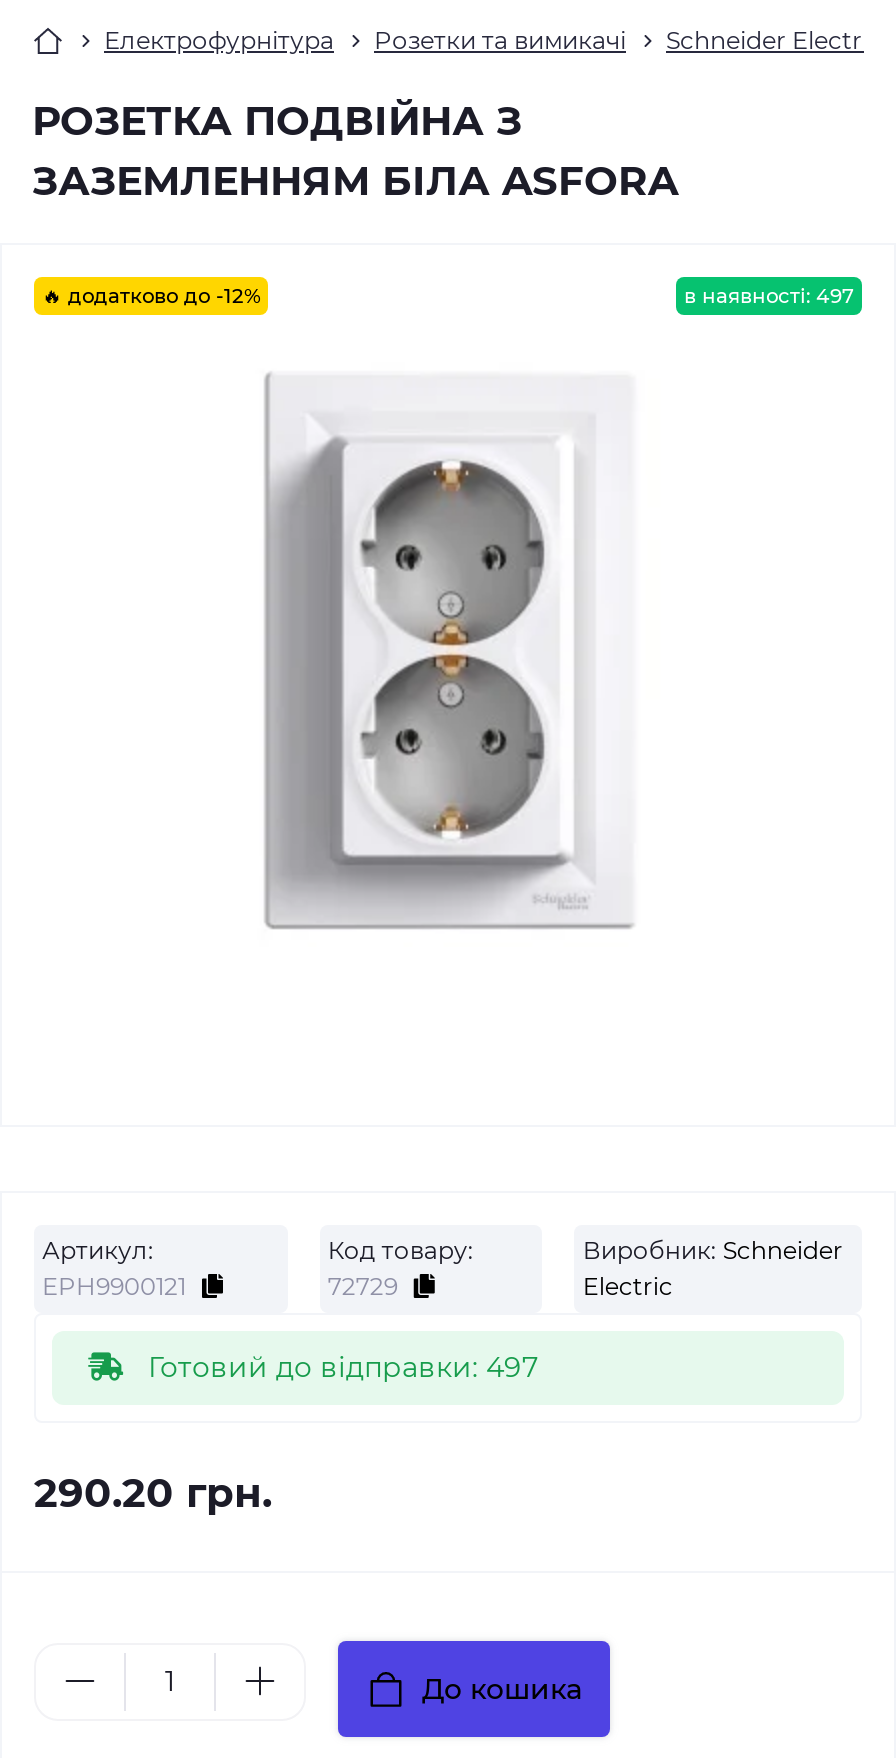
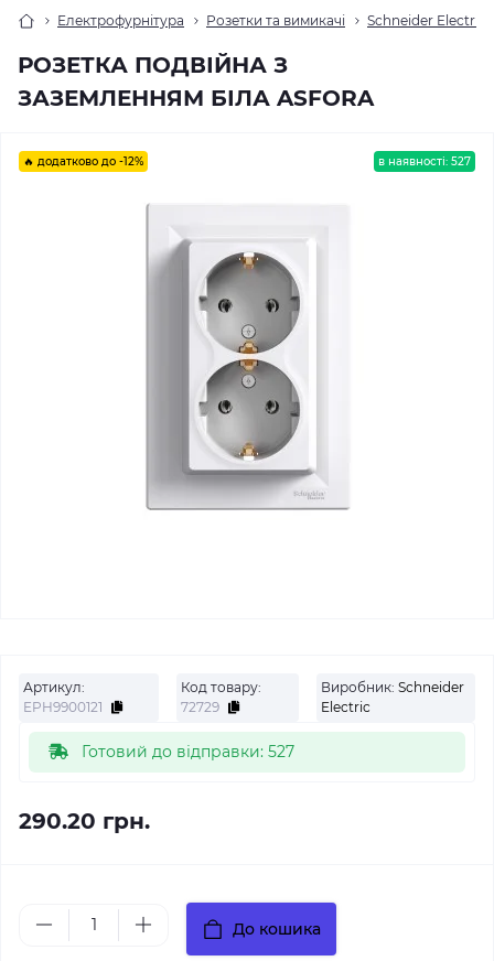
[684,283,854,309] в наявності: 497 -> [378,154,471,169] в наявності: 527
[140,1349,538,1385] Готовий до відправки: 497 -> [77,742,294,762] Готовий до відправки: 527

